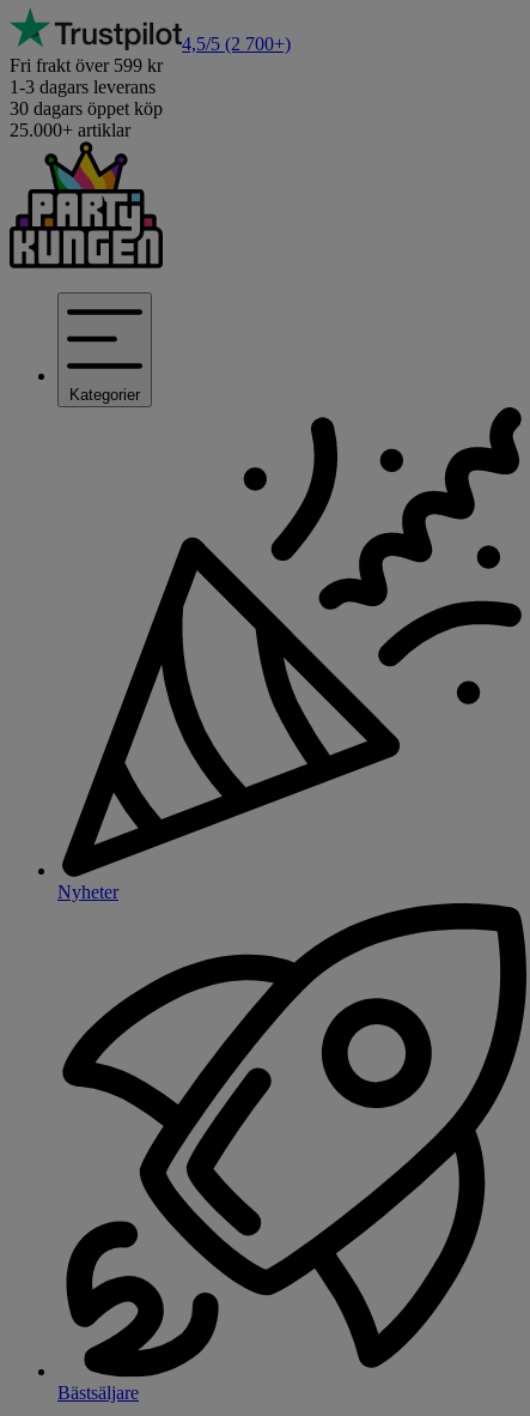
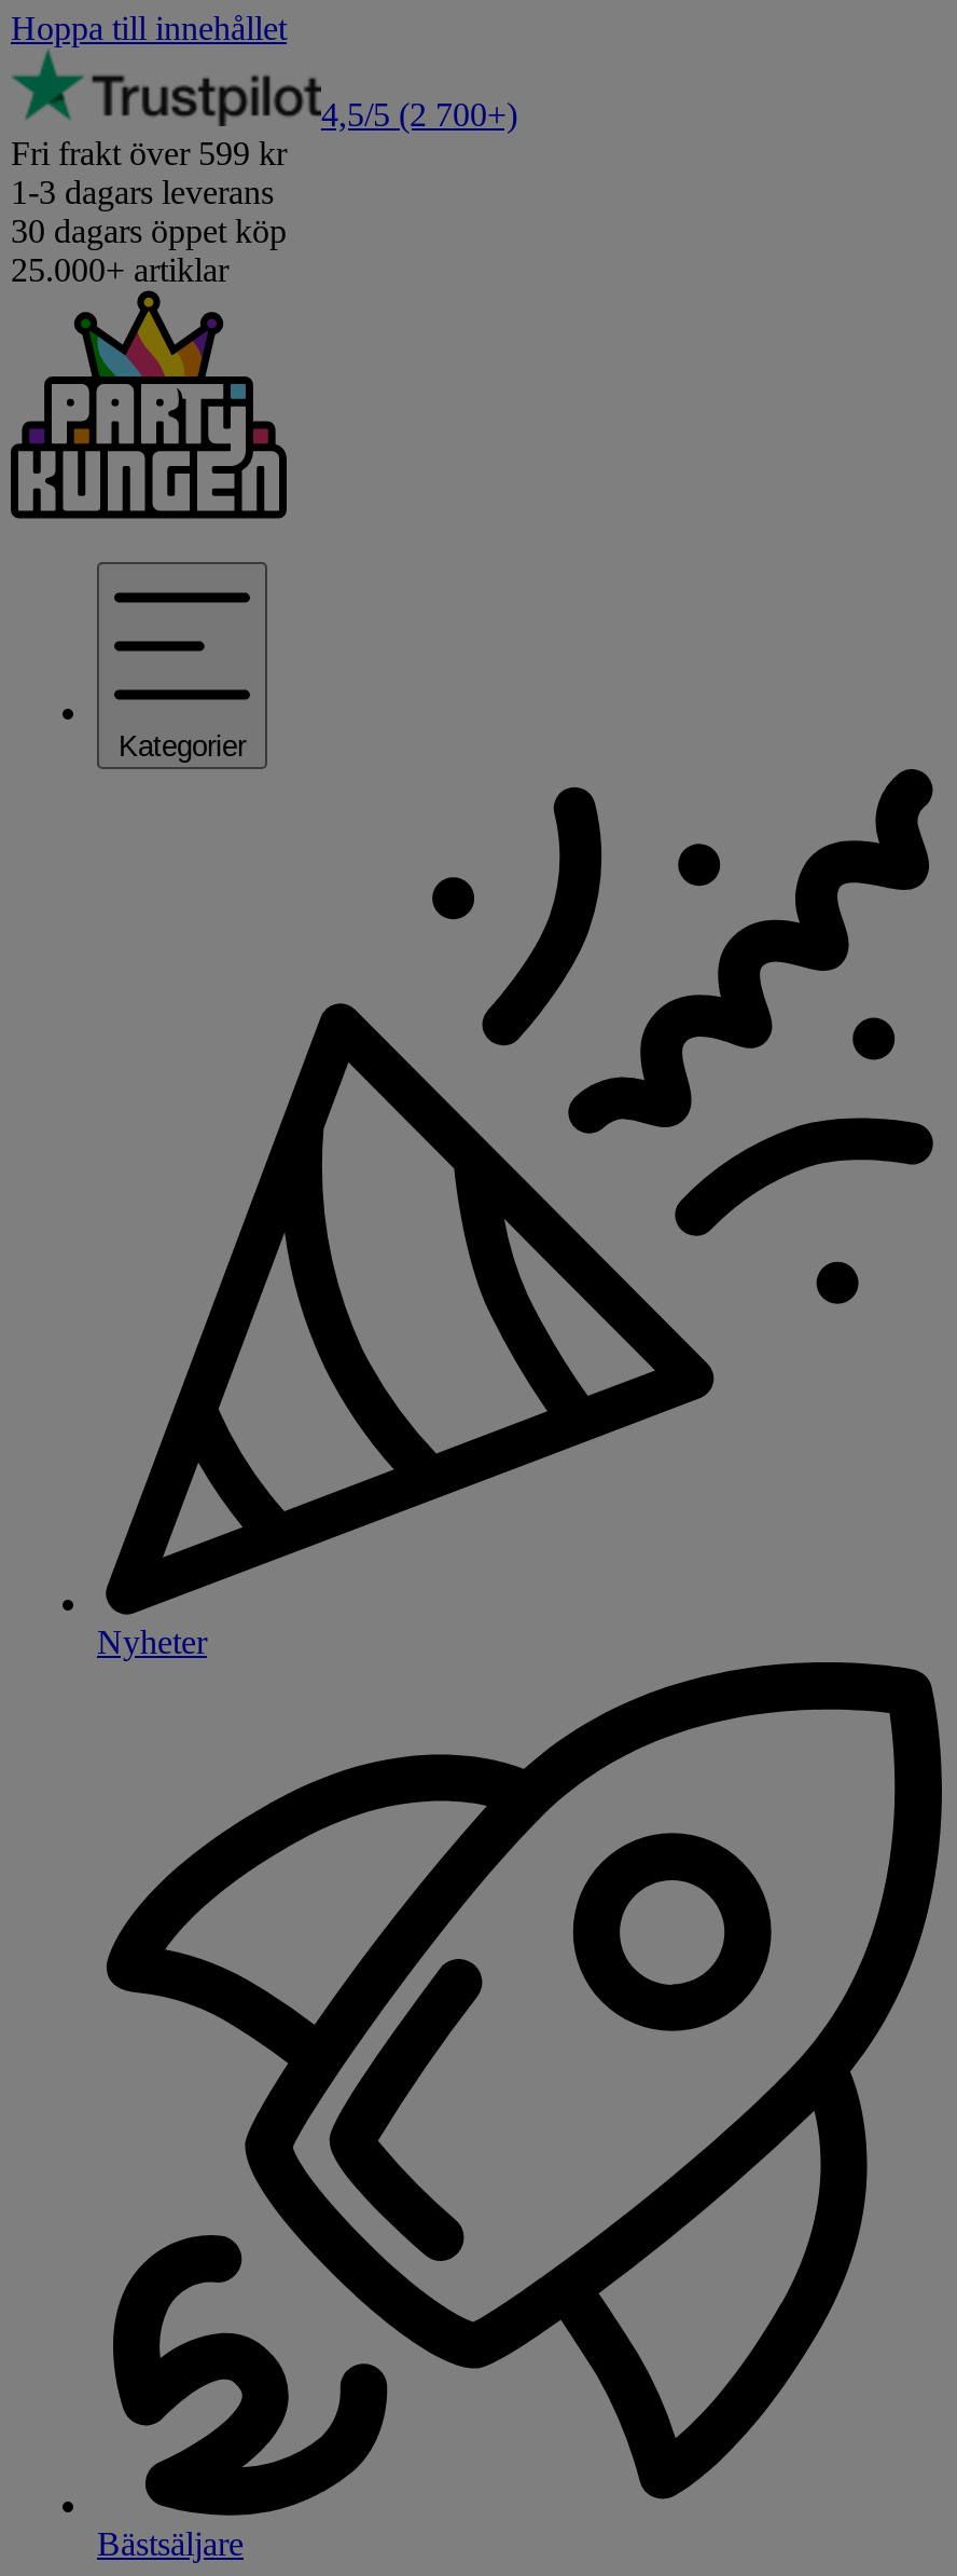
none -> [11,10,287,46] Hoppa till innehållet

